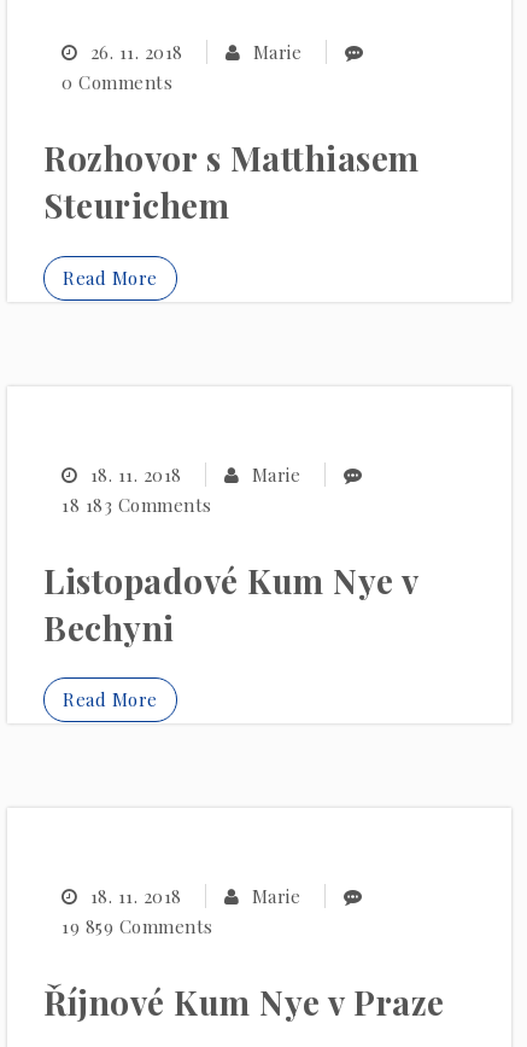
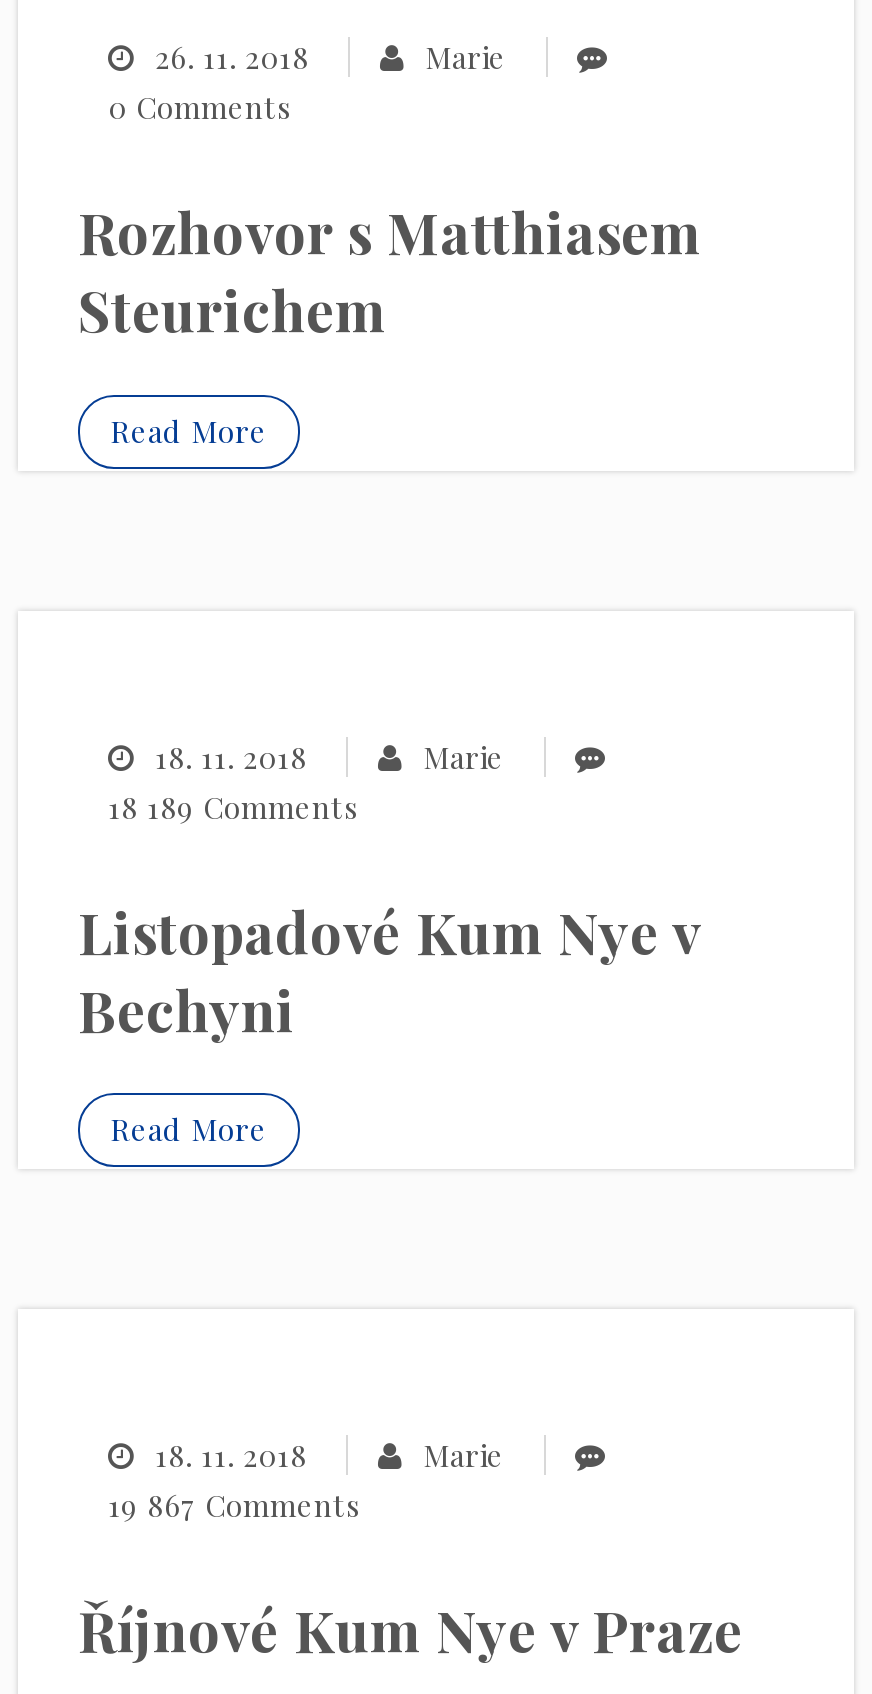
[62,492,212,516] 18 183 Comments -> [108,786,359,826] 18 189 Comments
[62,914,213,938] 19 859 Comments -> [108,1485,361,1525] 19 867 Comments

